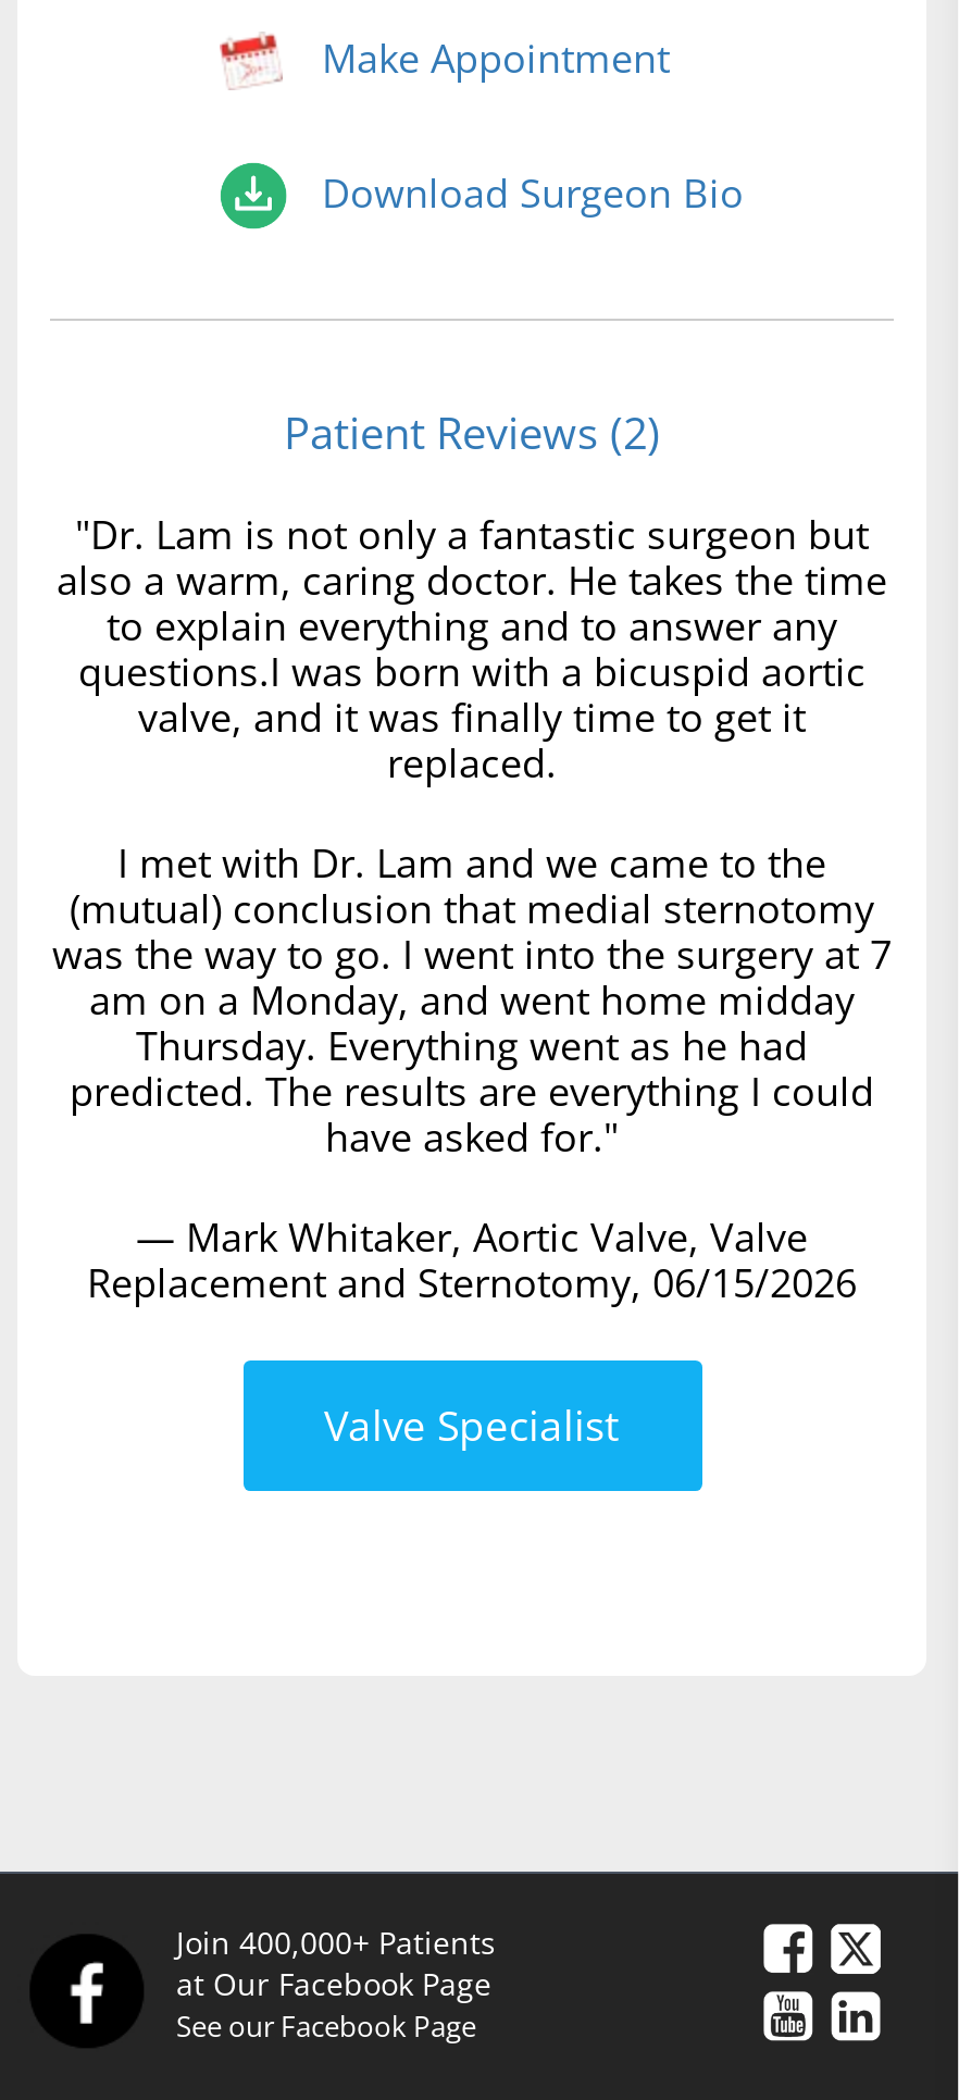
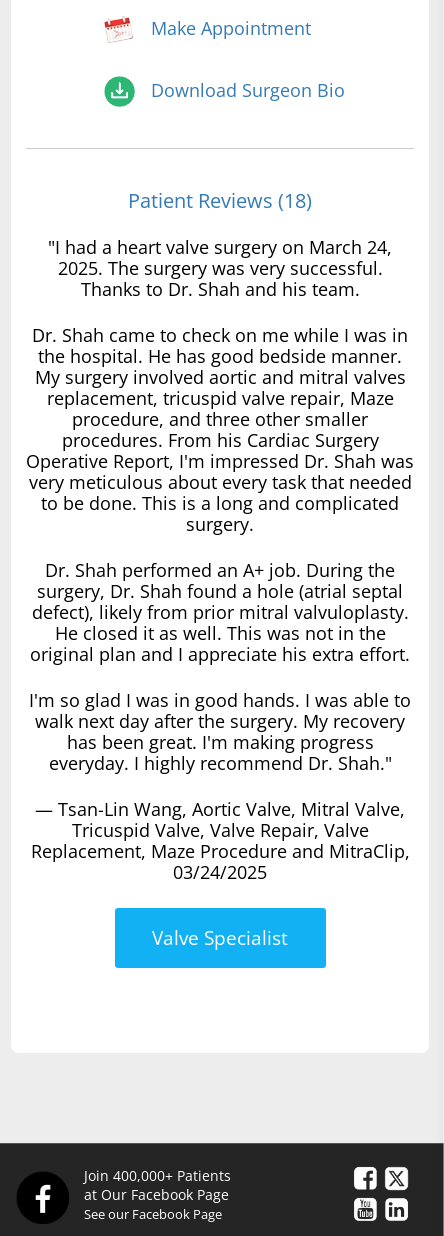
[52,403,892,1307] Patient Reviews (2) | "Dr. Lam is not only a fantastic surgeon but | also a warm, caring doctor. He takes the time | to explain everything and to answer any | questions.I was born with a bicuspid aortic | valve, and it was finally time to get it | replaced. | I met with Dr. Lam and we came to the | (mutual) conclusion that medial sternotomy | was the way to go. I went into the surgery at 7 | am on a Monday, and went home midday | Thursday. Everything went as he had | predicted. The results are everything I could | have asked for." | — Mark Whitaker, Aortic Valve, Valve | Replacement and Sternotomy, 06/15/2026 -> [26,187,414,884] Patient Reviews (18) | "I had a heart valve surgery on March 24, | 2025. The surgery was very successful. | Thanks to Dr. Shah and his team. | Dr. Shah came to check on me while I was in | the hospital. He has good bedside manner. | My surgery involved aortic and mitral valves | replacement, tricuspid valve repair, Maze | procedure, and three other smaller | procedures. From his Cardiac Surgery | Operative Report, I'm impressed Dr. Shah was | very meticulous about every task that needed | to be done. This is a long and complicated | surgery. | Dr. Shah performed an A+ job. During the | surgery, Dr. Shah found a hole (atrial septal | defect), likely from prior mitral valvuloplasty. | He closed it as well. This was not in the | original plan and I appreciate his extra effort. | I'm so glad I was in good hands. I was able to | walk next day after the surgery. My recovery | has been great. I'm making progress | everyday. I highly recommend Dr. Shah." | — Tsan-Lin Wang, Aortic Valve, Mitral Valve, | Tricuspid Valve, Valve Repair, Valve | Replacement, Maze Procedure and MitraClip, | 03/24/2025

